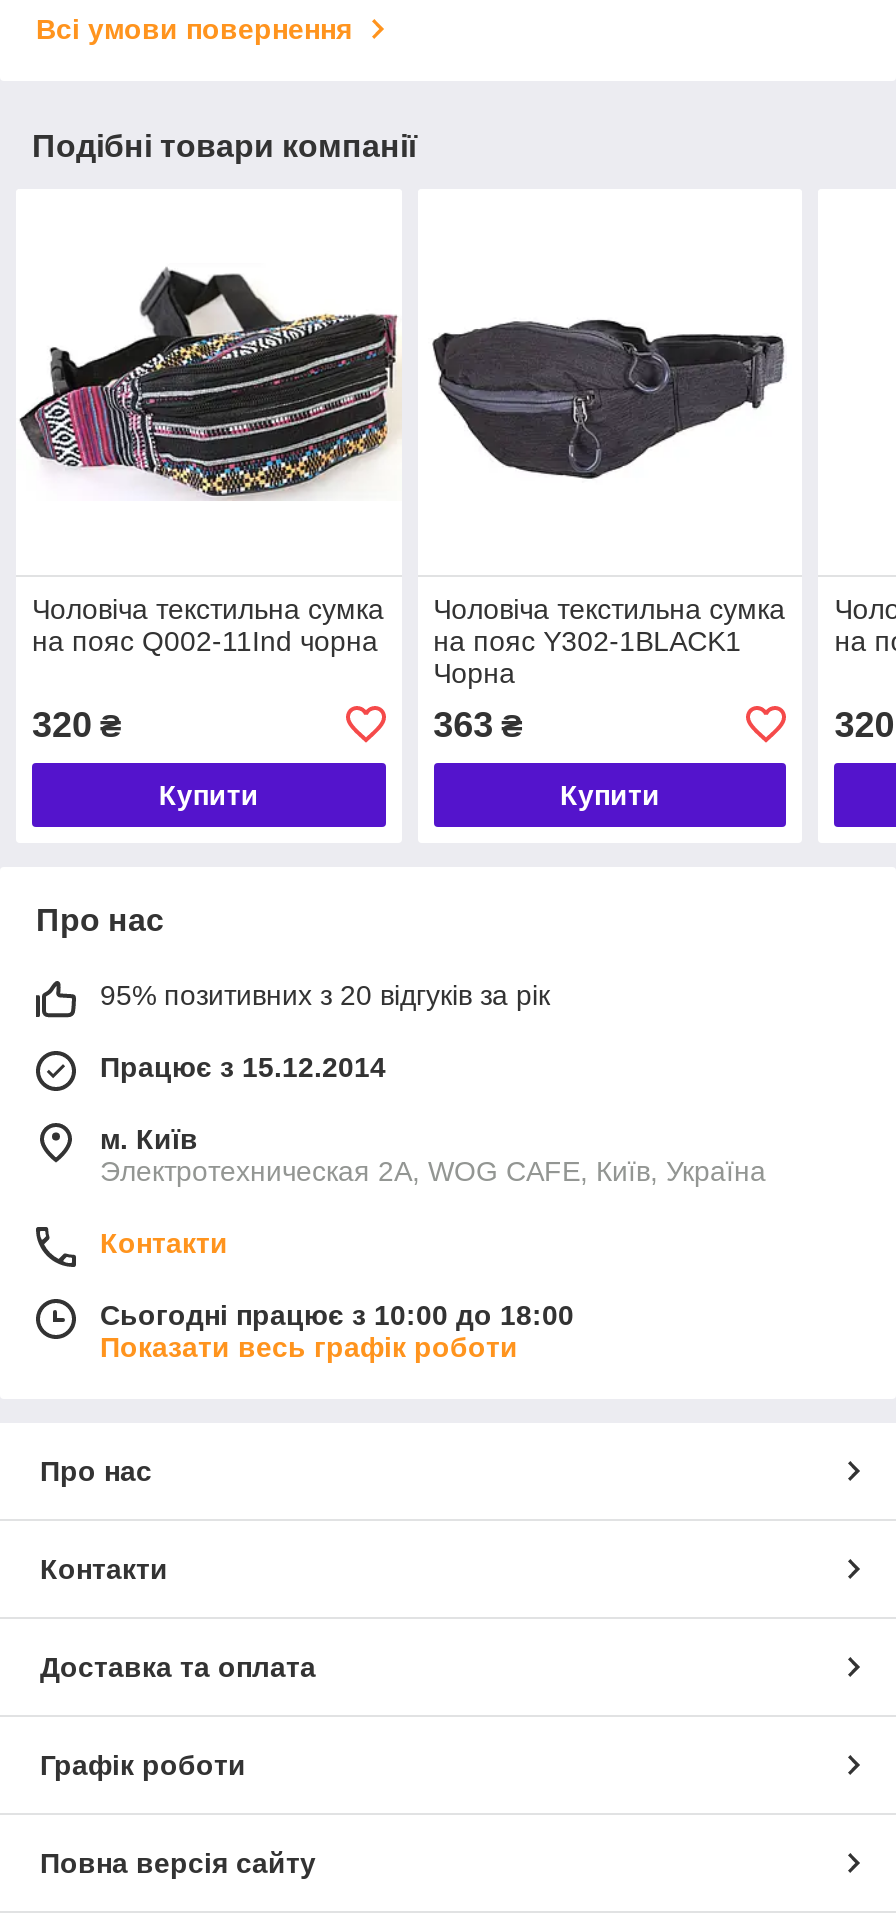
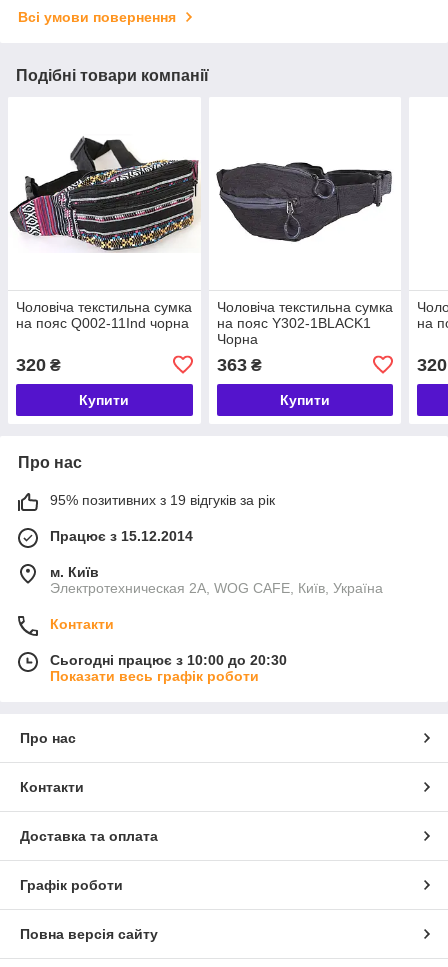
[100,979,550,1011] 95% позитивних з 20 відгуків за рік -> [50,492,275,508] 95% позитивних з 19 відгуків за рік
[100,1299,574,1331] Сьогодні працює з 10:00 до 18:00 -> [50,652,287,668] Сьогодні працює з 10:00 до 20:30

